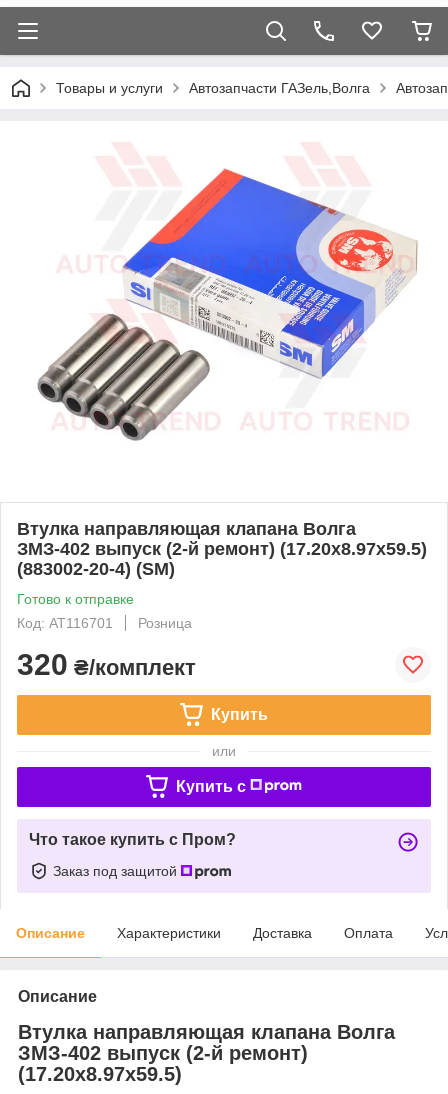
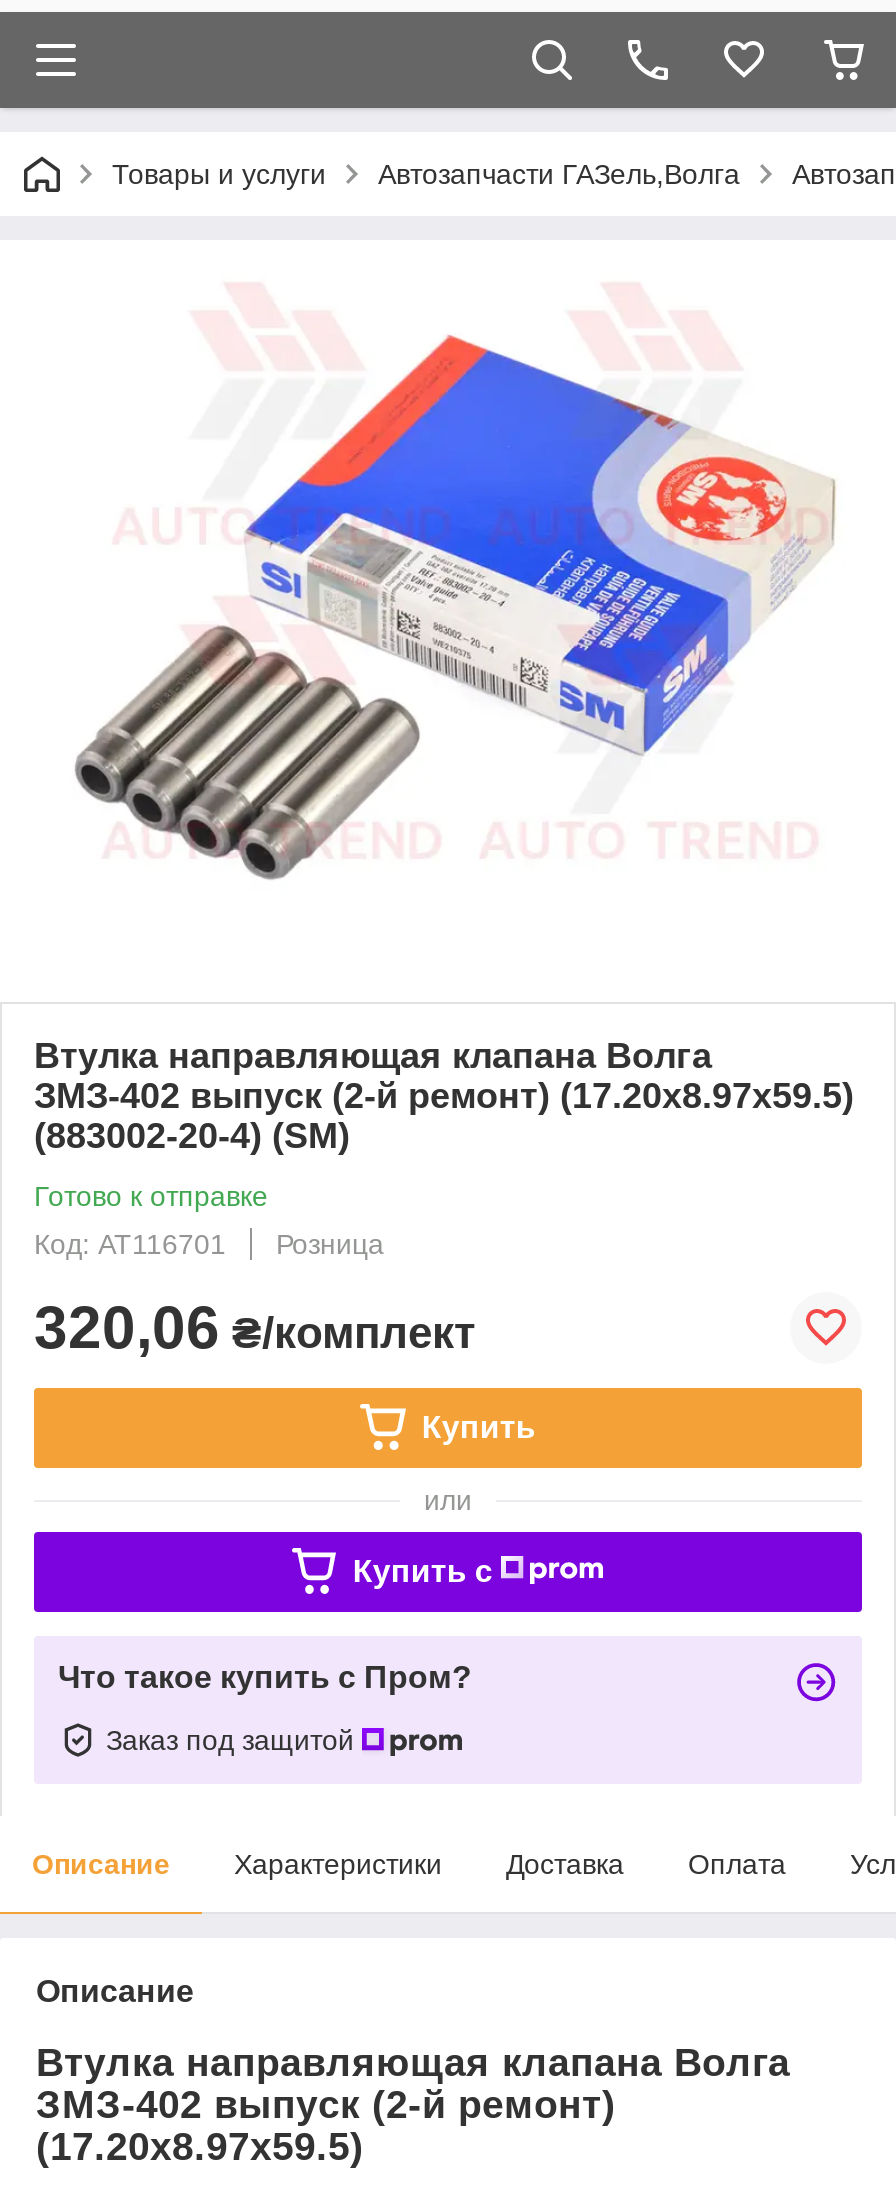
[17,648,196,681] 320 ₴/комплект -> [34,1294,476,1360] 320,06 ₴/комплект

